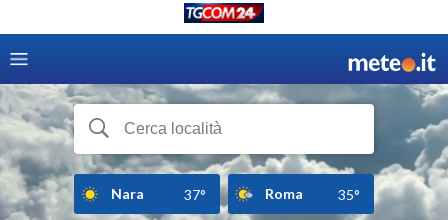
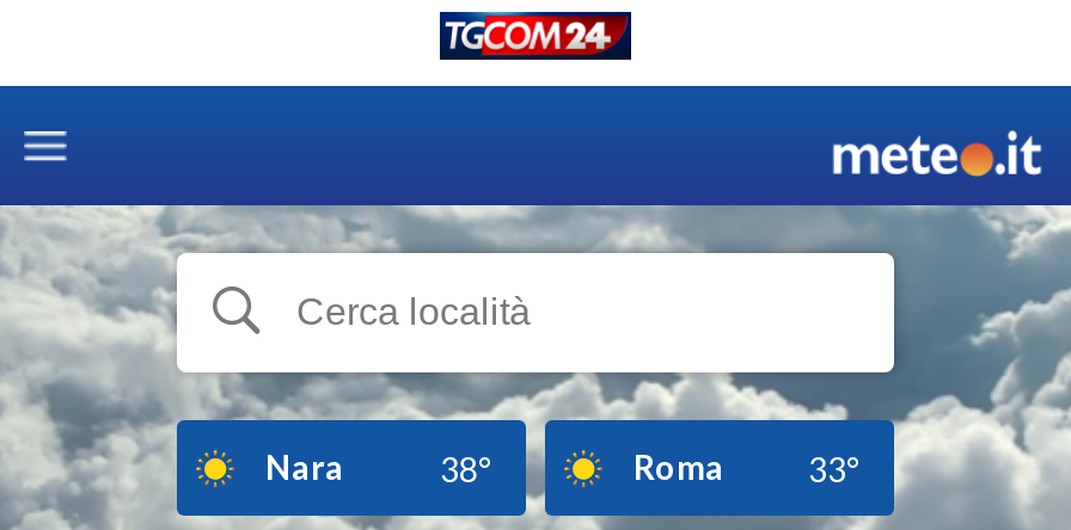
[184,185,206,202] 37° -> [440,448,492,488] 38°
[338,185,360,202] 35° -> [808,448,861,488] 33°

